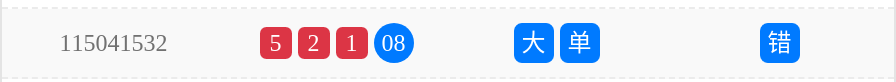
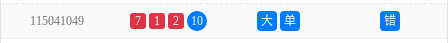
[60,29,320,57] 115041532 | 5 | 2 -> [30,14,141,28] 115041049 | 7
[382,29,406,57] 08 -> [173,14,203,28] 2 | 10

